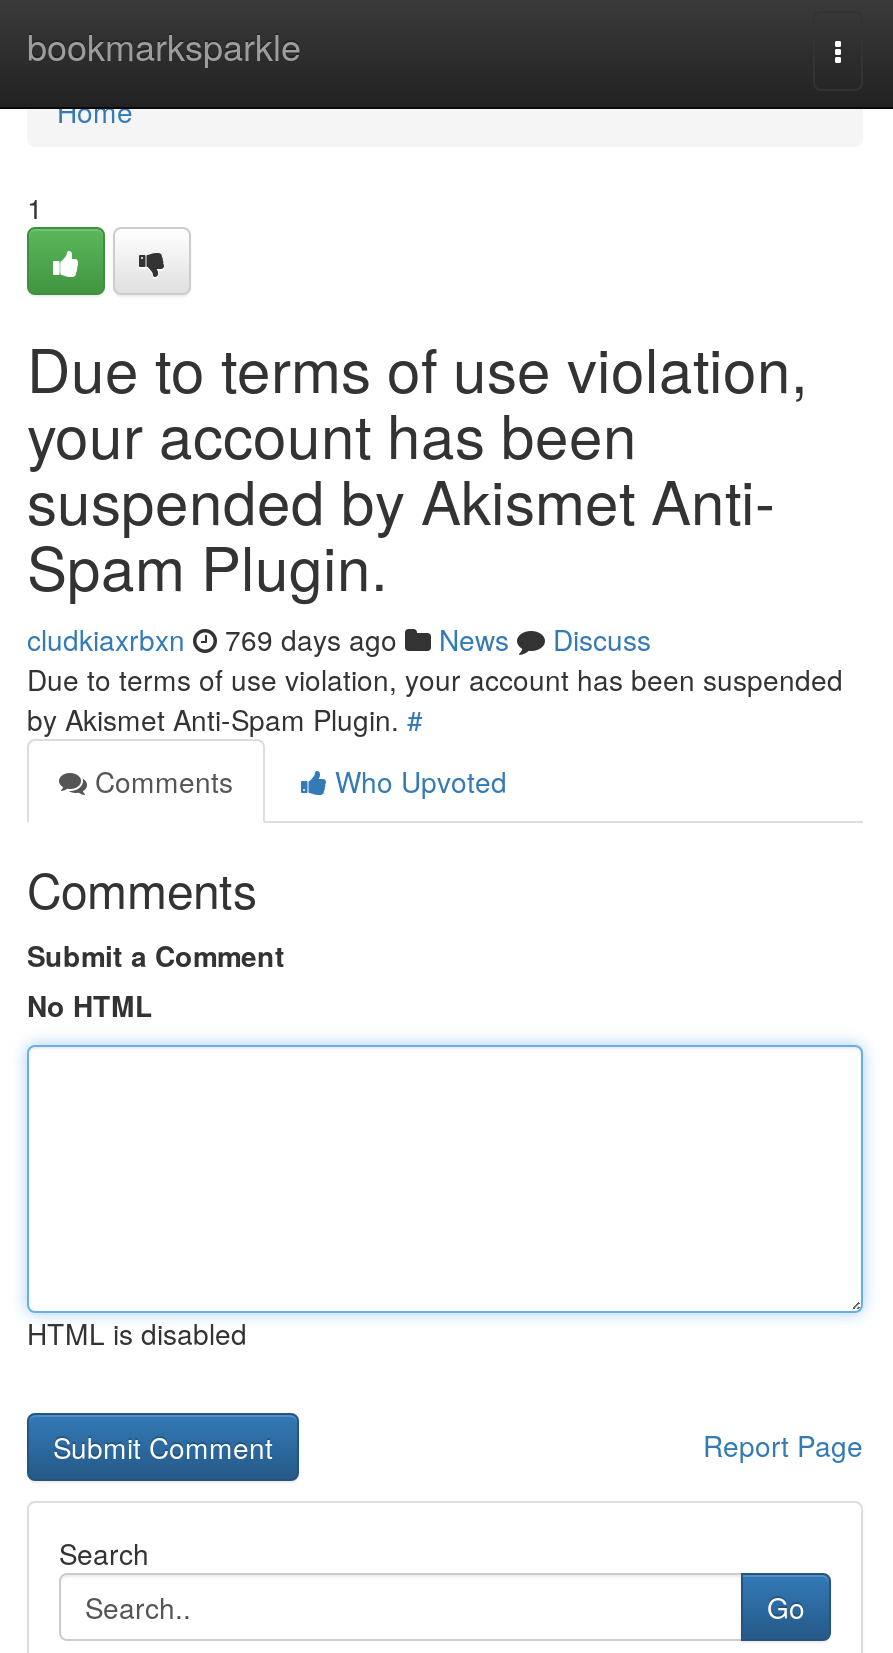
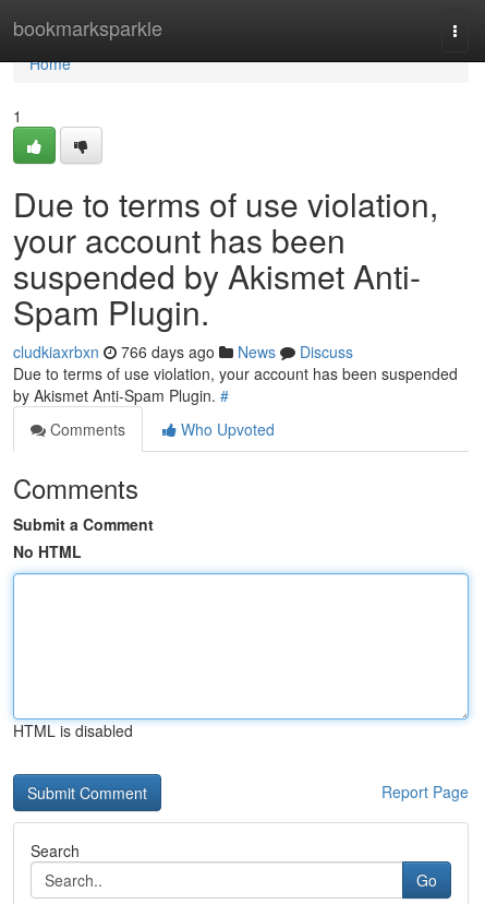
[27,619,651,659] cludkiaxrbxn 769 days ago News Discuss -> [13,341,353,362] cludkiaxrbxn 766 days ago News Discuss

